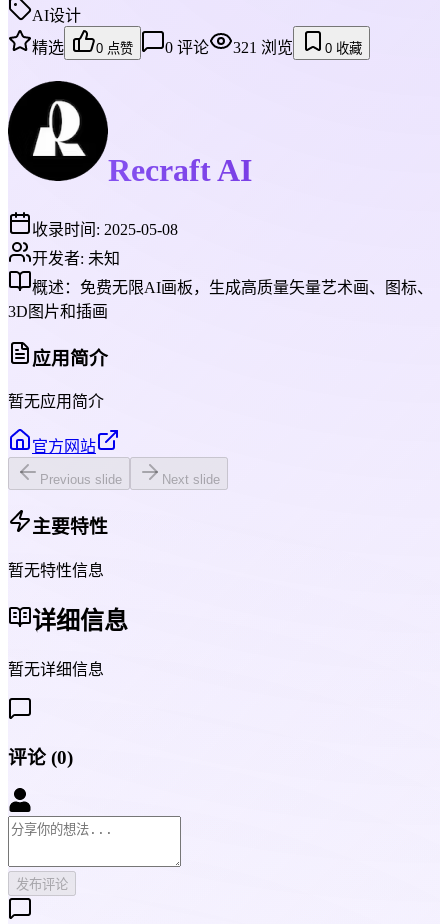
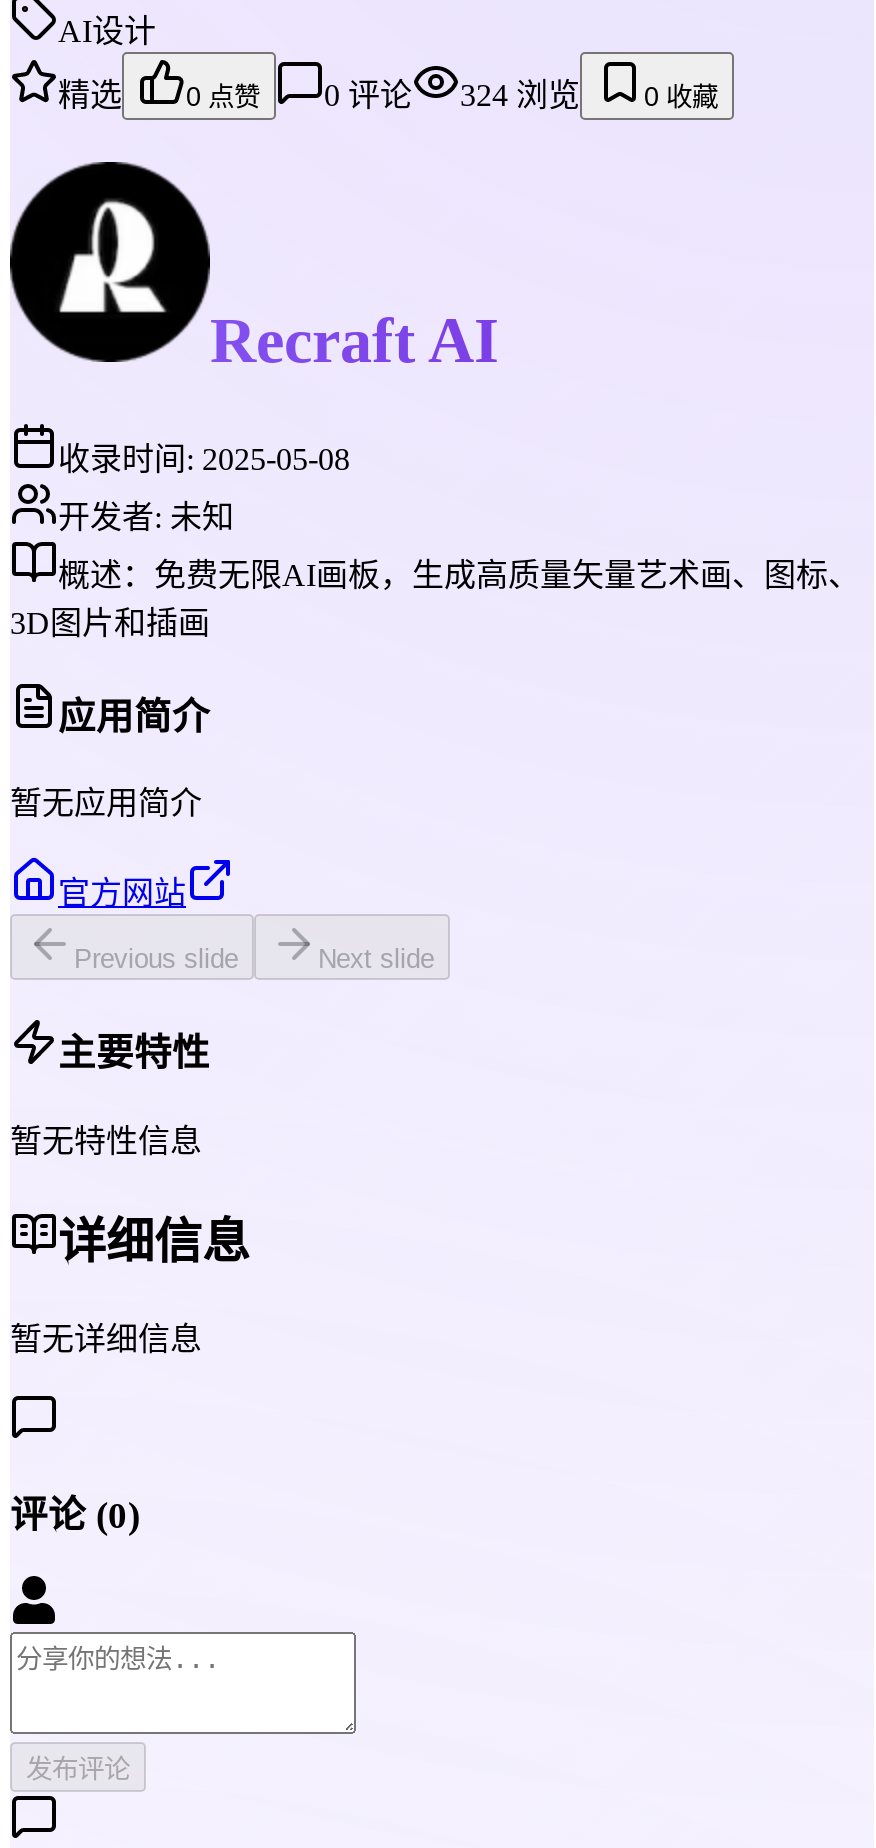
[165,39,293,56] 0评论 321浏览 -> [324,78,580,112] 0评论 324浏览

